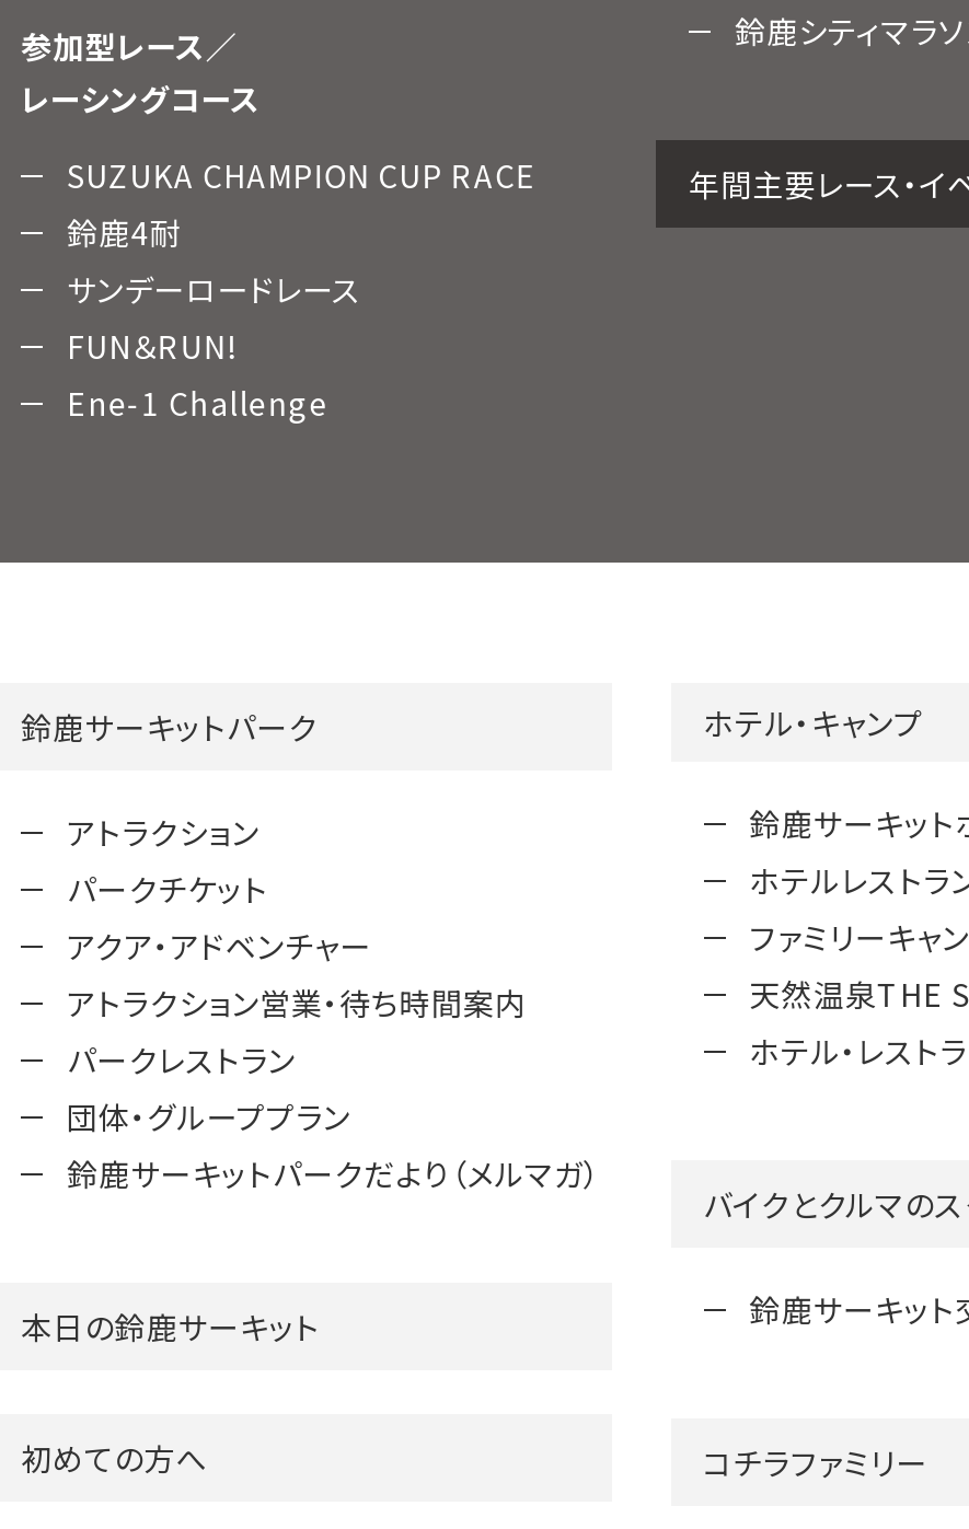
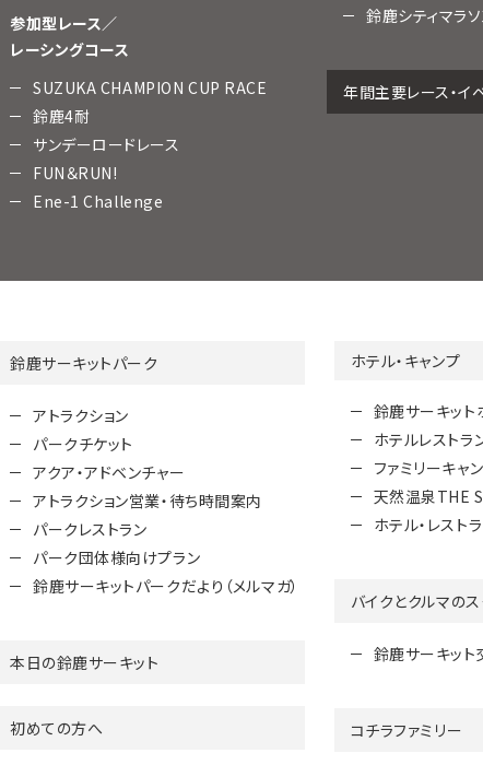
[67,1094,351,1138] 団体・グループプラン -> [33,546,200,568] パーク団体様向けプラン

